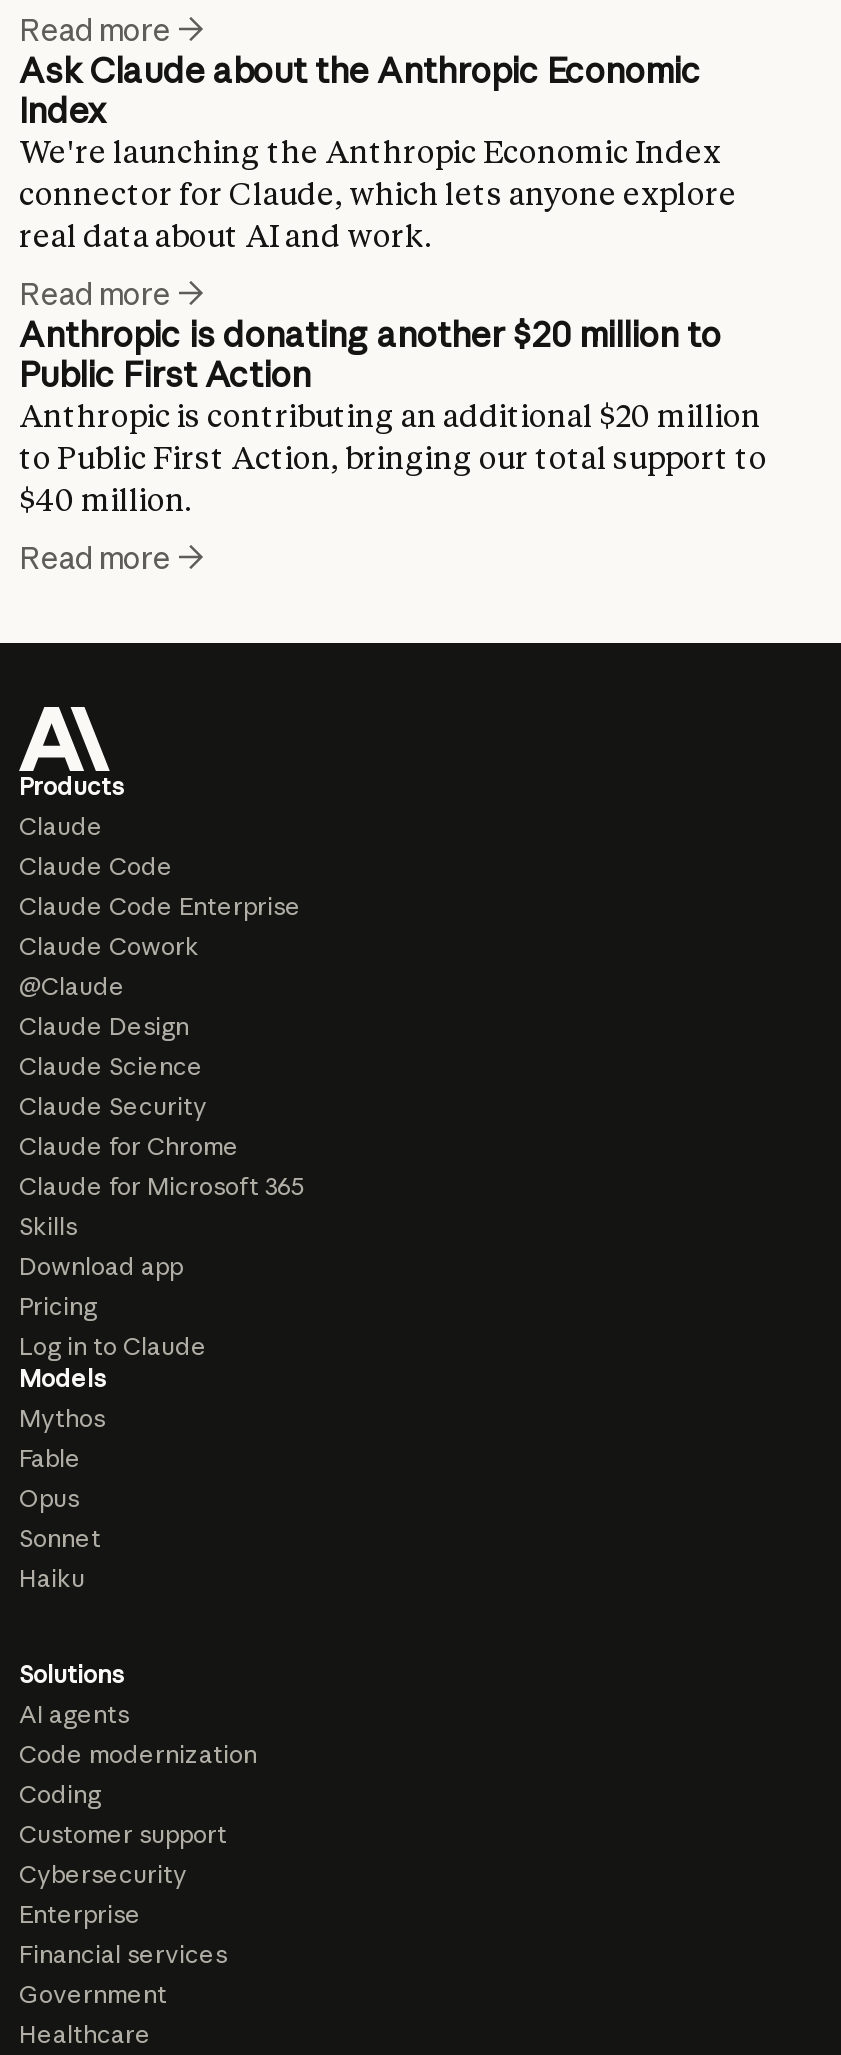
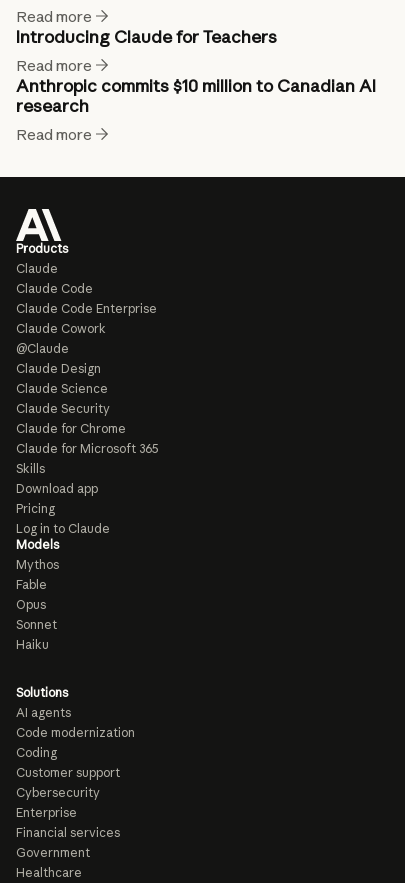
[19,49,737,255] Ask Claude about the Anthropic Economic | Index | We're launching the Anthropic Economic Index | connector for Claude, which lets anyone explore | real data about AI and work. -> [16,26,277,47] Introducing Claude for Teachers
[19,313,767,519] Anthropic is donating another $20 million to | Public First Action | Anthropic is contributing an additional $20 million | to Public First Action, bringing our total support to | $40 million. -> [16,75,376,116] Anthropic commits $10 million to Canadian AI | research

